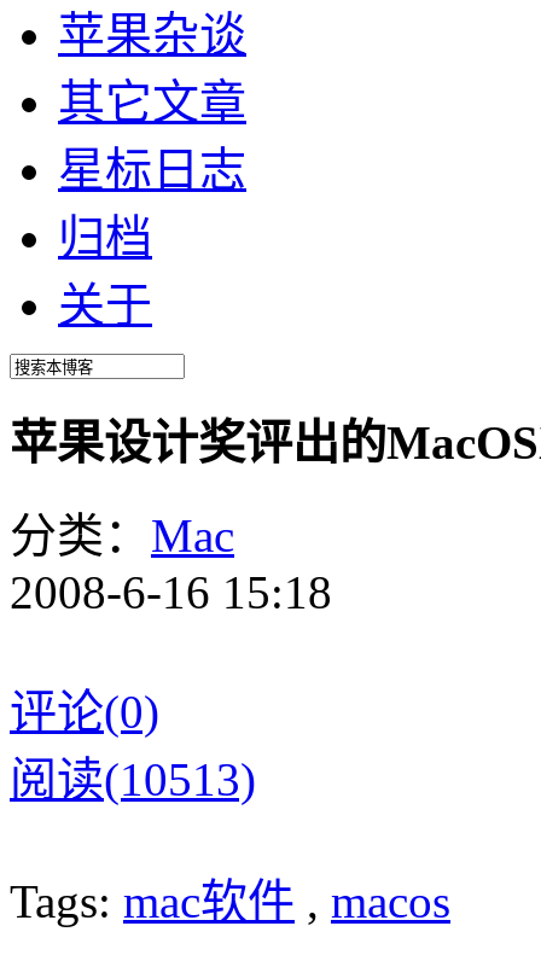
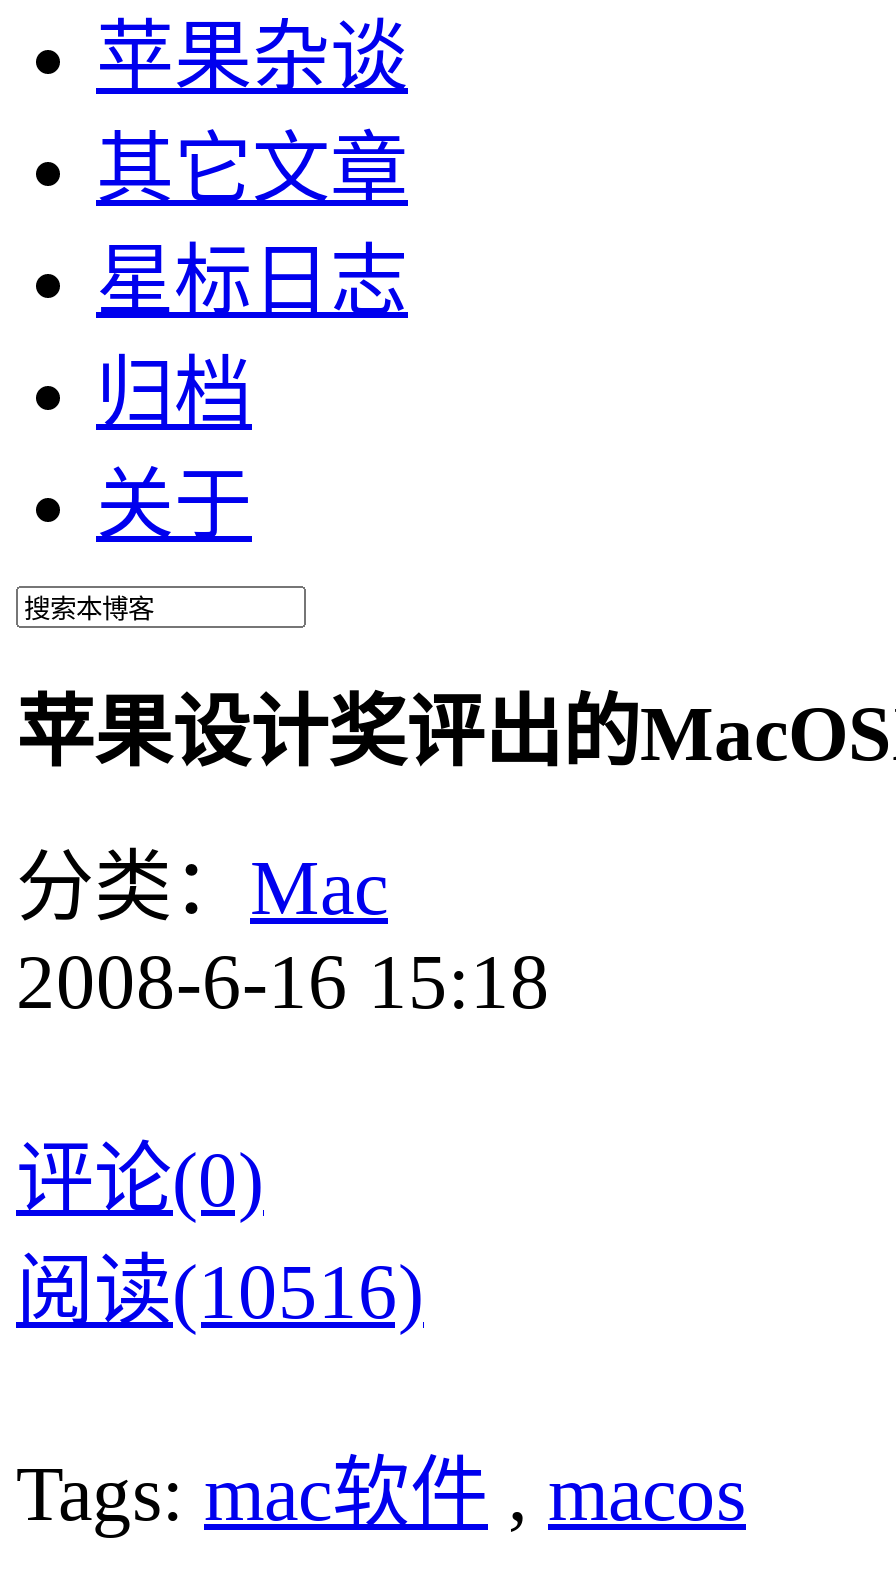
[10,754,256,806] 阅读(10513) -> [16,1249,424,1335] 阅读(10516)

